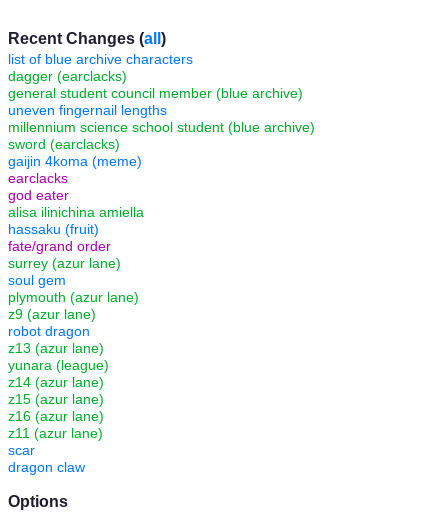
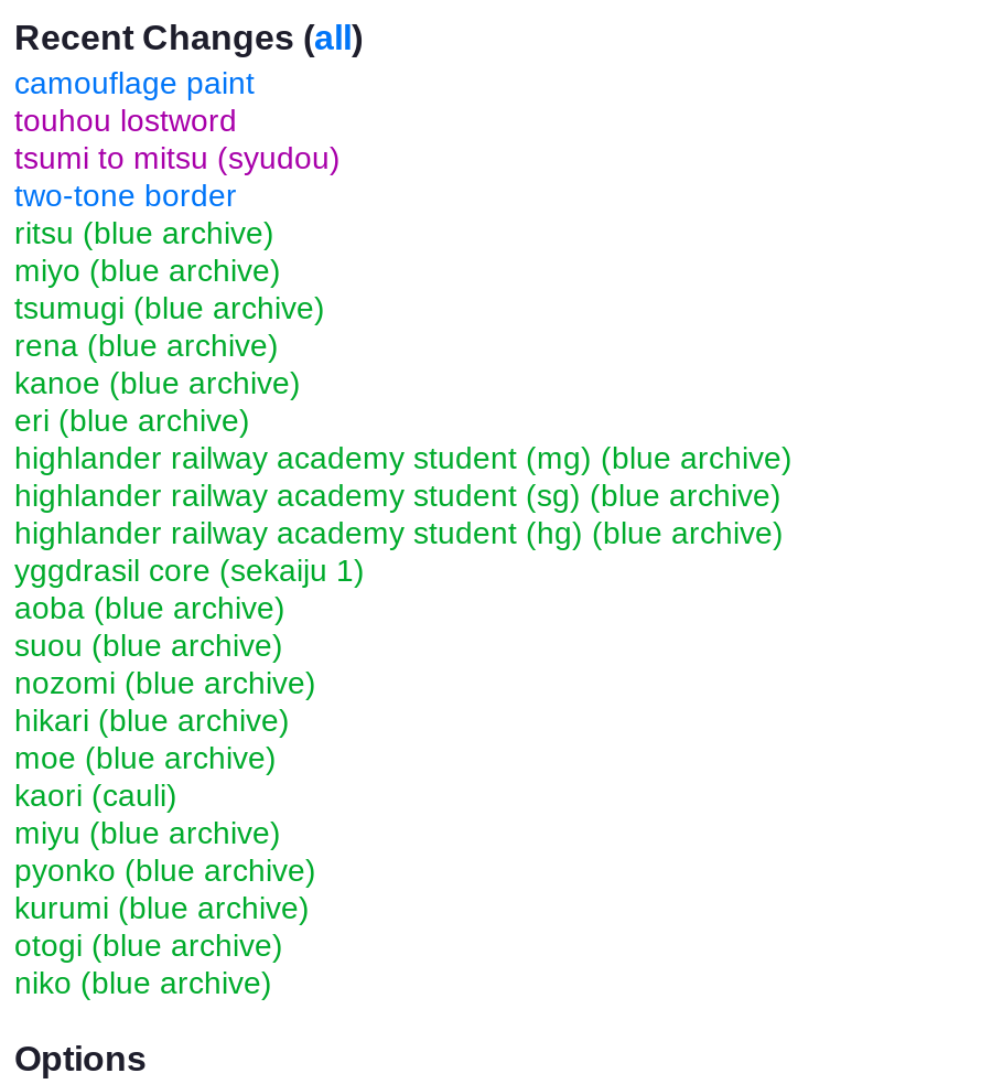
[8,51,315,475] list of blue archive characters | dagger (earclacks) | general student council member (blue archive) | uneven fingernail lengths | millennium science school student (blue archive) | sword (earclacks) | gaijin 4koma (meme) | earclacks | god eater | alisa ilinichina amiella | hassaku (fruit) | fate/grand order | surrey (azur lane) | soul gem | plymouth (azur lane) | z9 (azur lane) | robot dragon | z13 (azur lane) | yunara (league) | z14 (azur lane) | z15 (azur lane) | z16 (azur lane) | z11 (azur lane) | scar | dragon claw -> [14,65,793,1000] camouflage paint | touhou lostword | tsumi to mitsu (syudou) | two-tone border | ritsu (blue archive) | miyo (blue archive) | tsumugi (blue archive) | rena (blue archive) | kanoe (blue archive) | eri (blue archive) | highlander railway academy student (mg) (blue archive) | highlander railway academy student (sg) (blue archive) | highlander railway academy student (hg) (blue archive) | yggdrasil core (sekaiju 1) | aoba (blue archive) | suou (blue archive) | nozomi (blue archive) | hikari (blue archive) | moe (blue archive) | kaori (cauli) | miyu (blue archive) | pyonko (blue archive) | kurumi (blue archive) | otogi (blue archive) | niko (blue archive)

